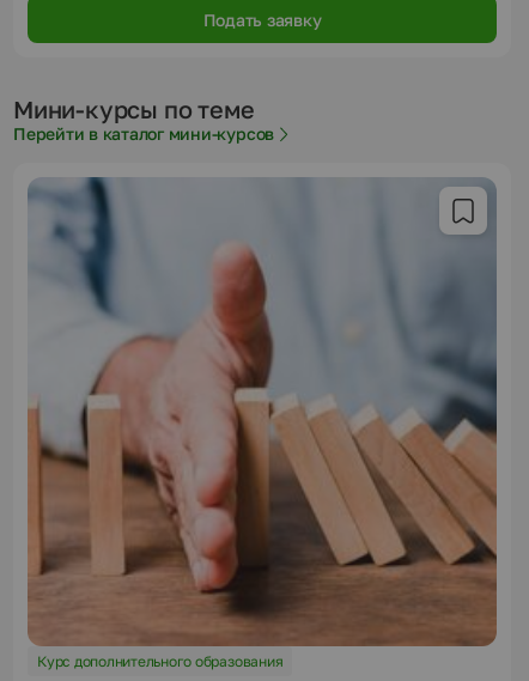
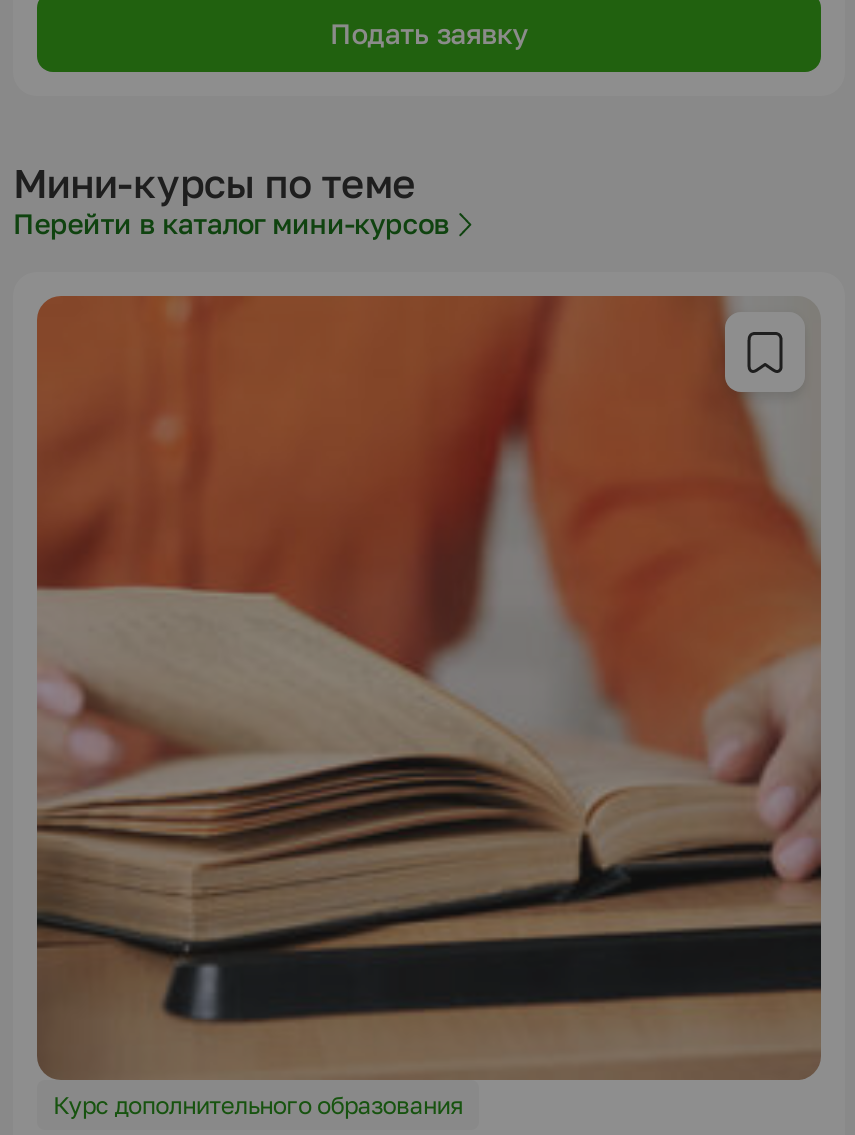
[26,176,498,645] [image] -> [35,294,823,1080] [image]

